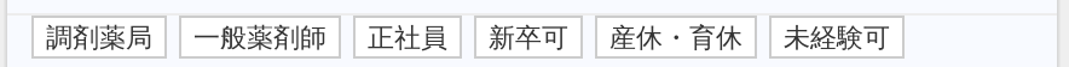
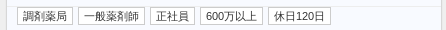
[489,22,890,50] 新卒可 | 産休・育休 | 未経験可 -> [206,10,325,22] 600万以上 | 休日120日

